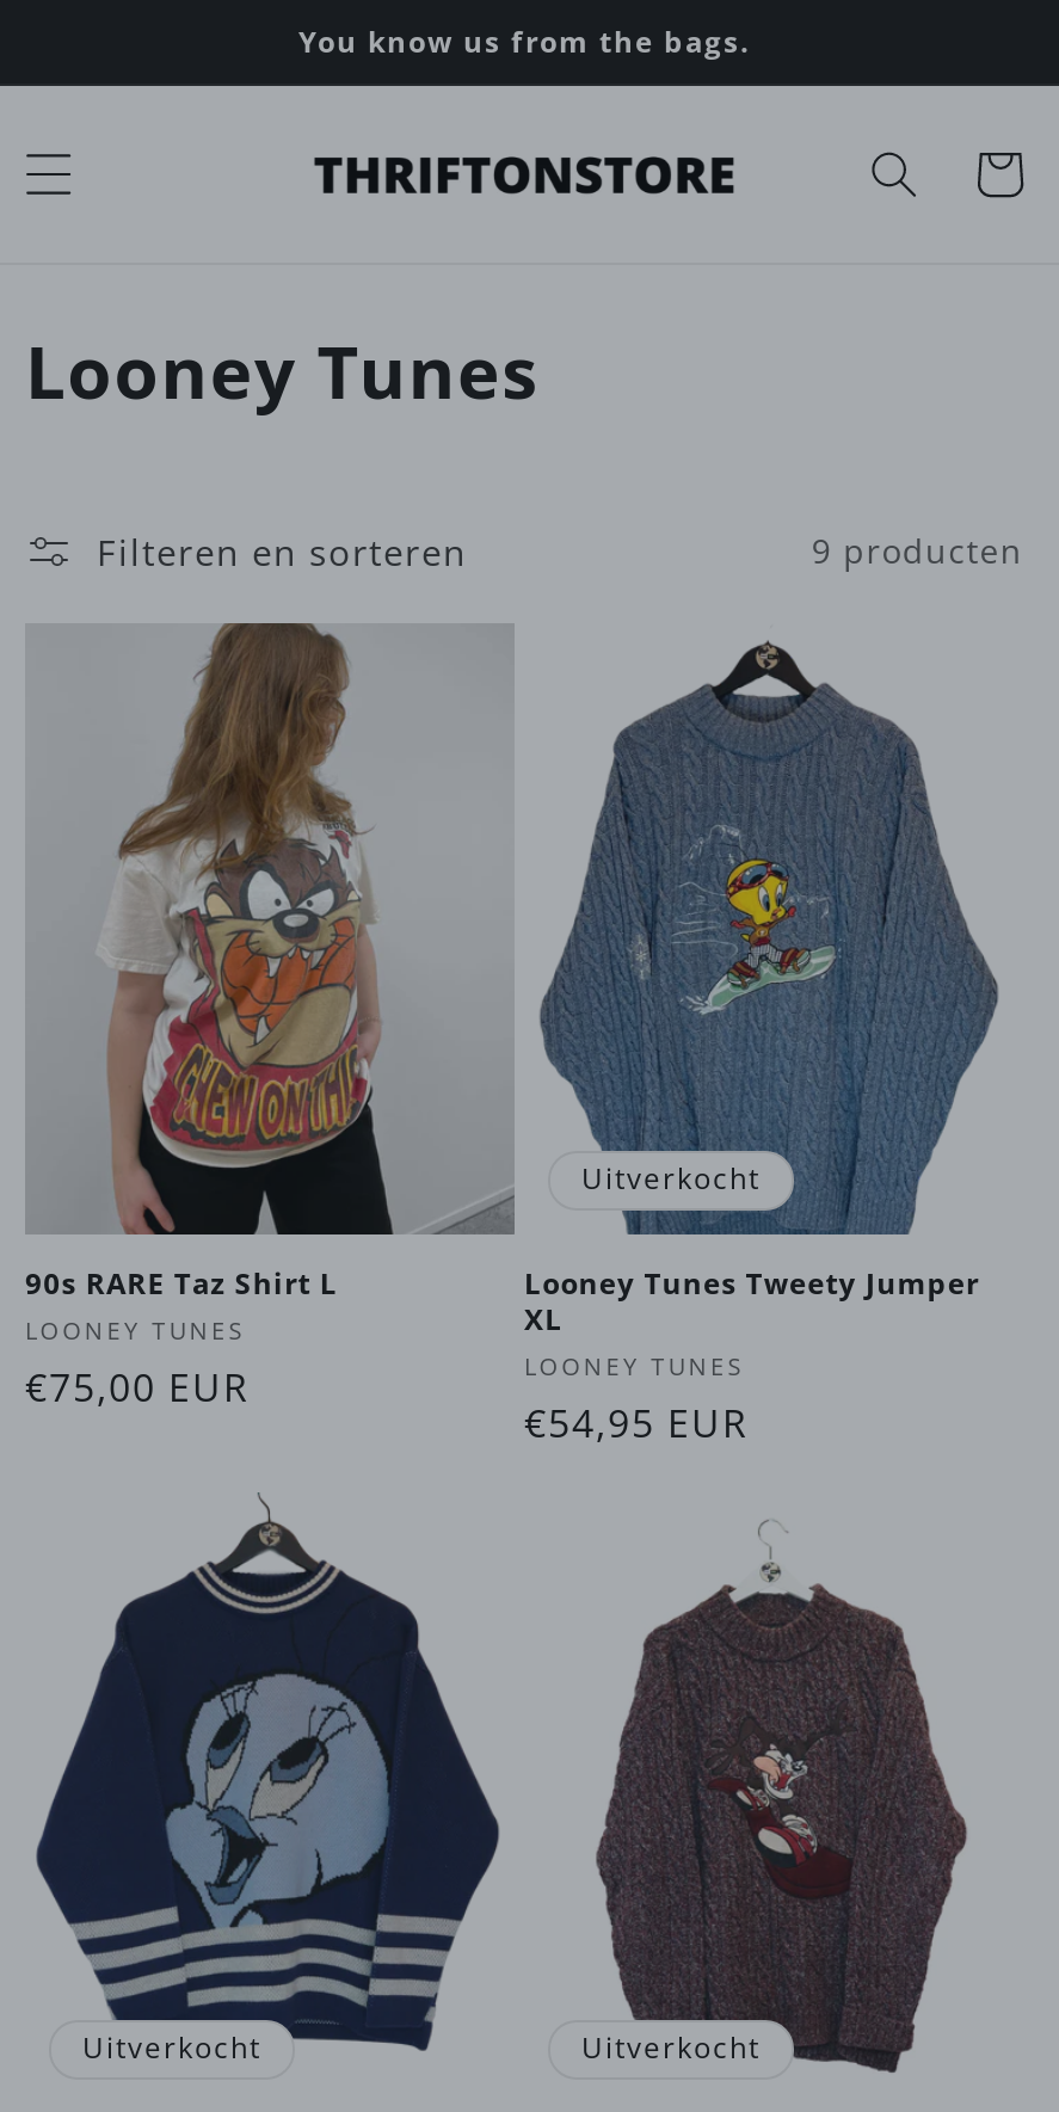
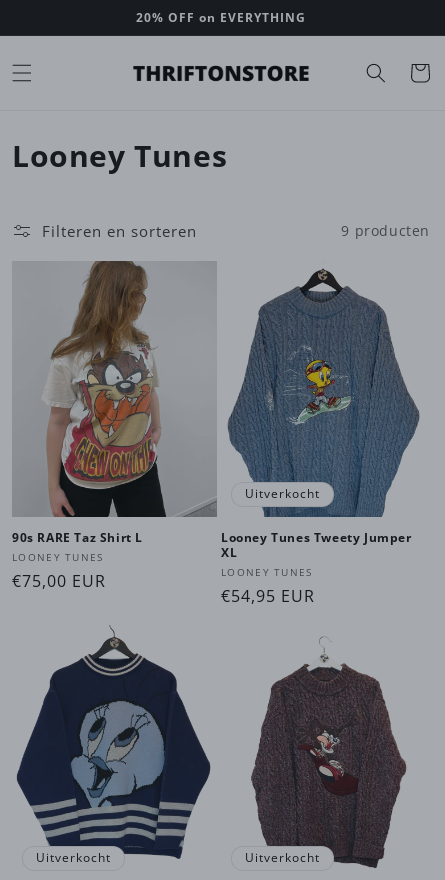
[298,21,750,62] You know us from the bags. -> [136,9,306,26] 20% OFF on EVERYTHING

